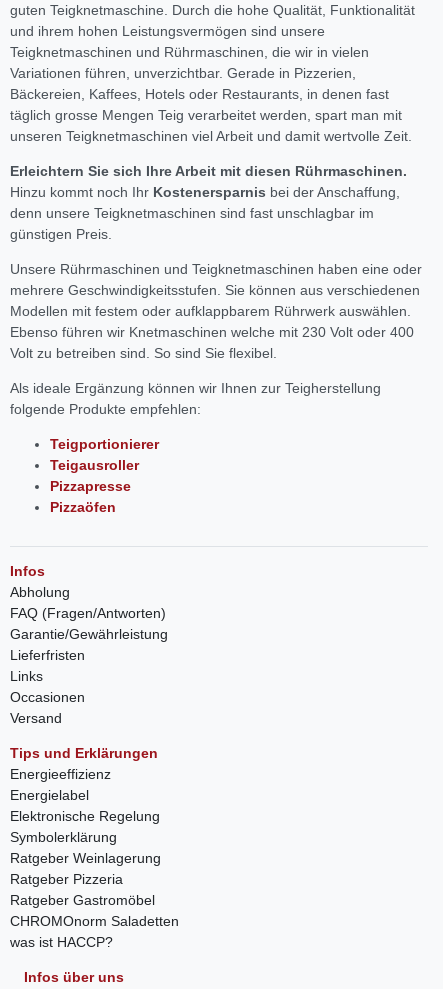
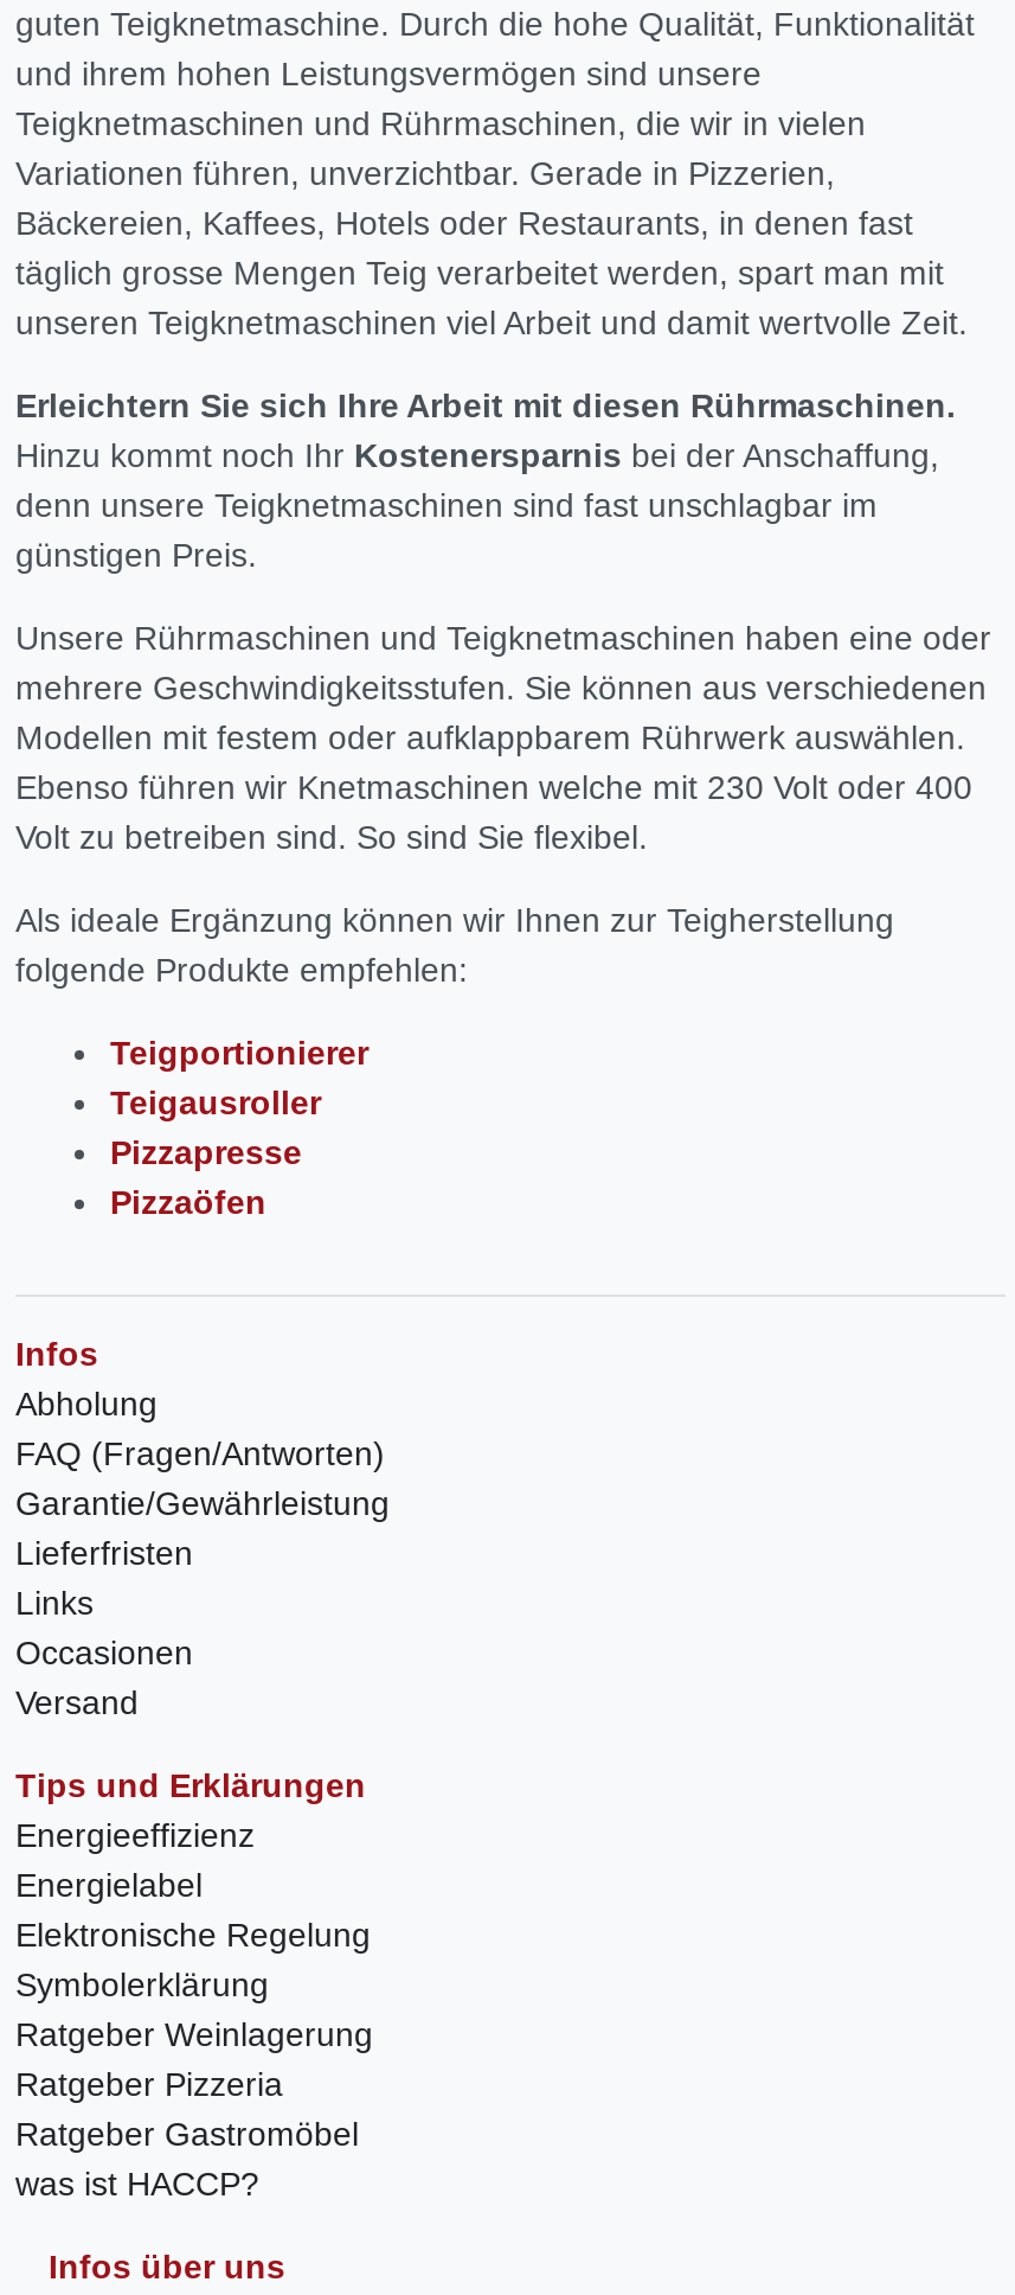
[10,913,179,929] CHROMOnorm Saladetten -> none

